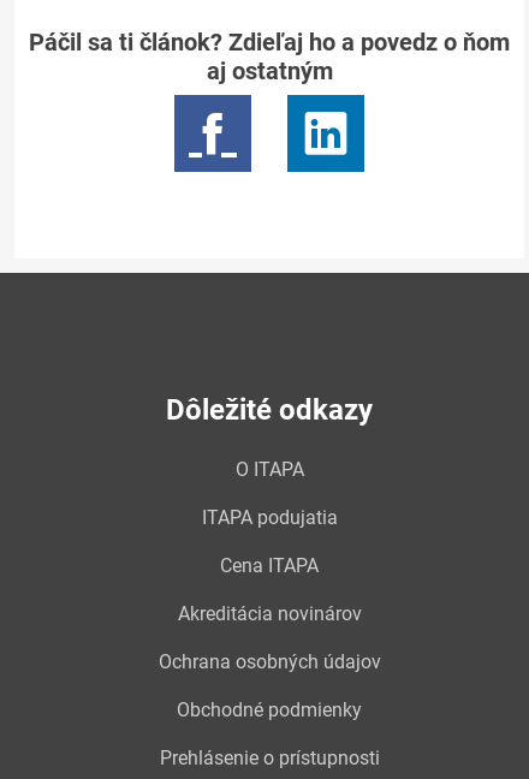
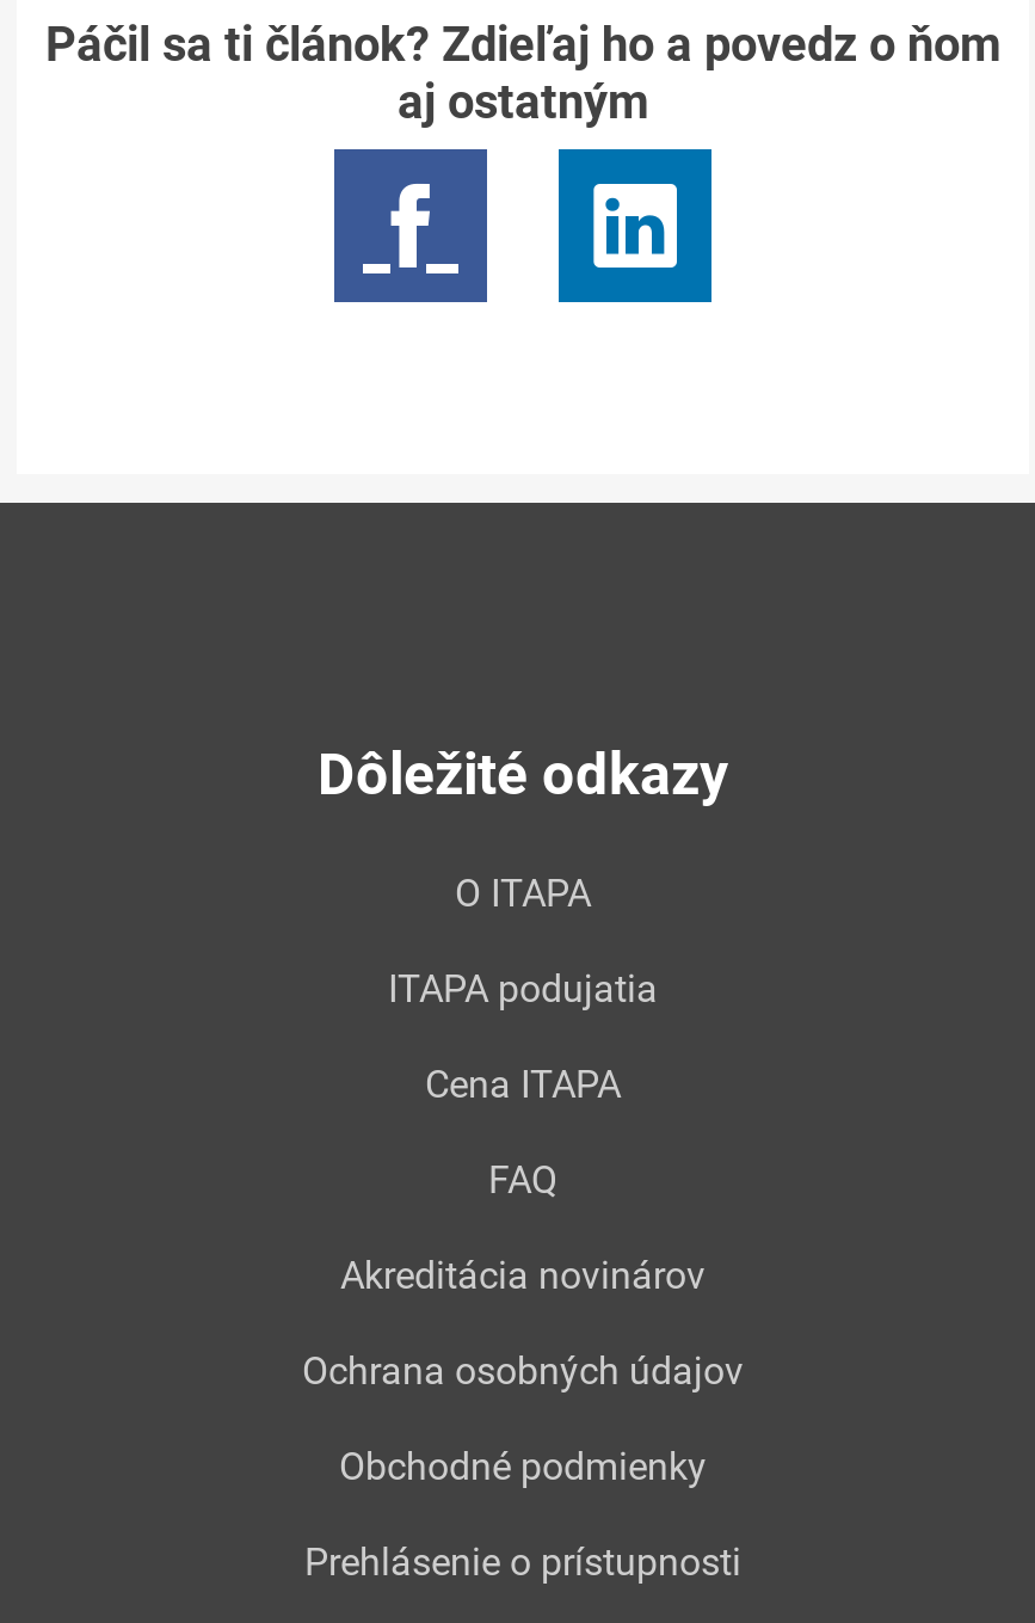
none -> [488,1157,557,1203] FAQ

